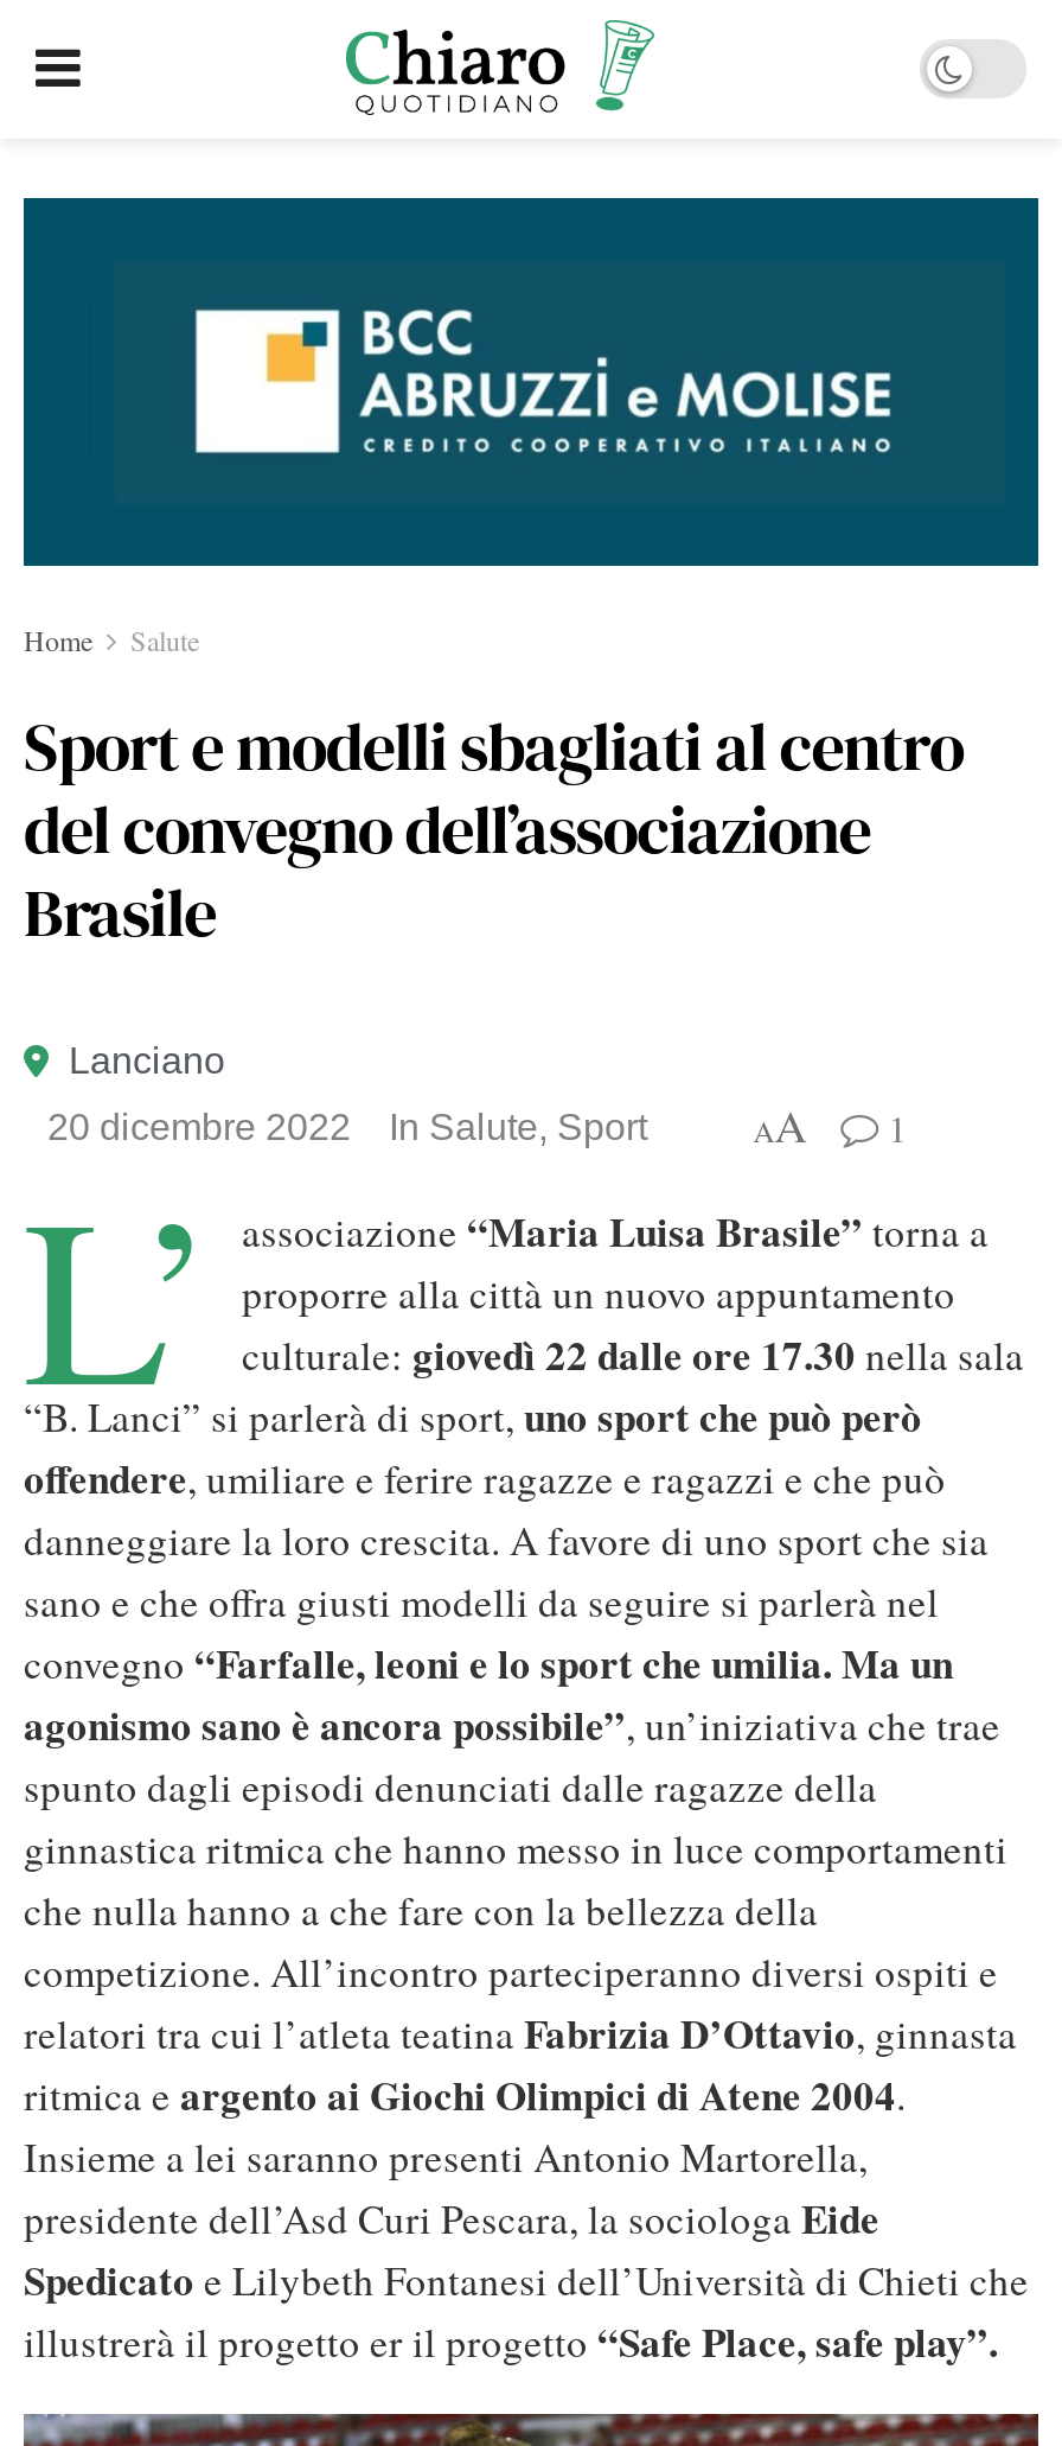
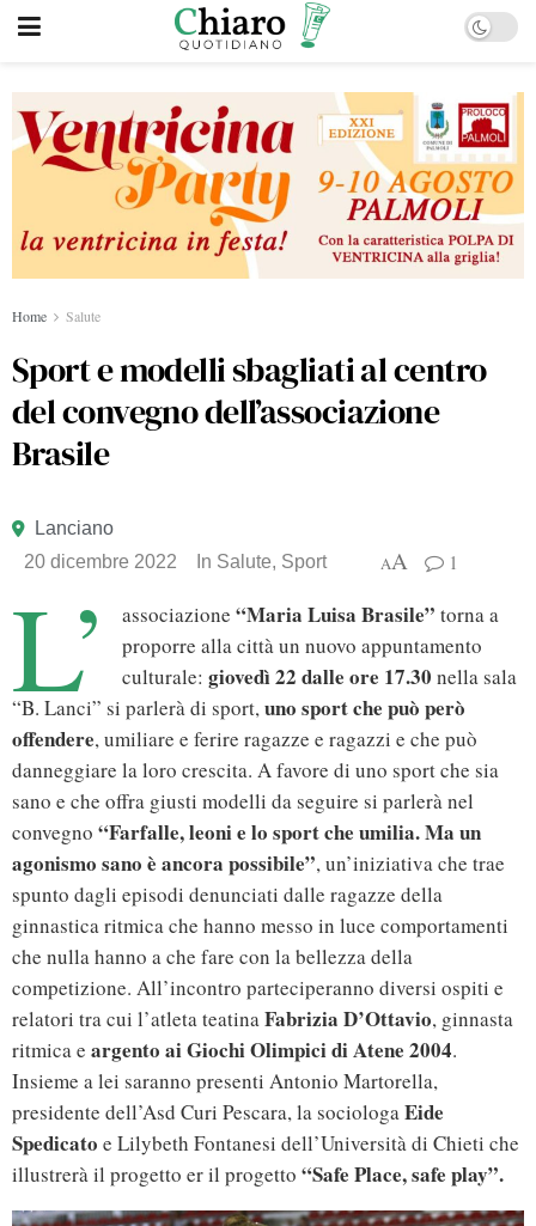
[21,196,1041,568] [image] -> [12,92,524,279] [image]

